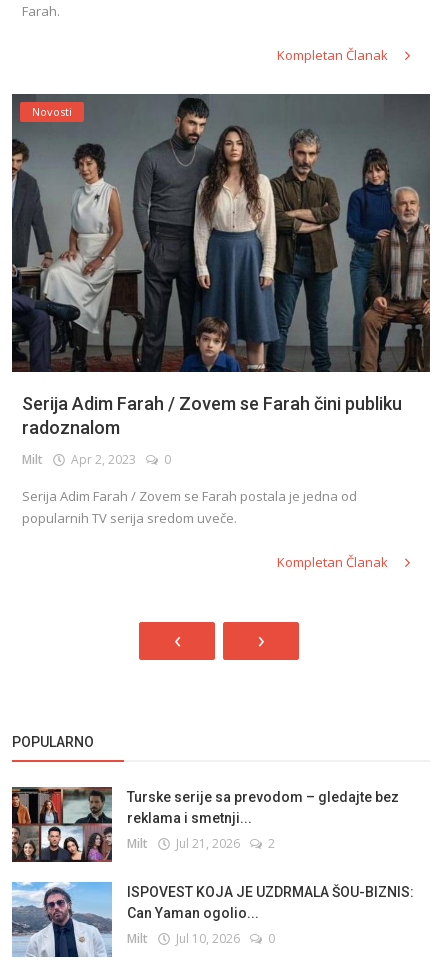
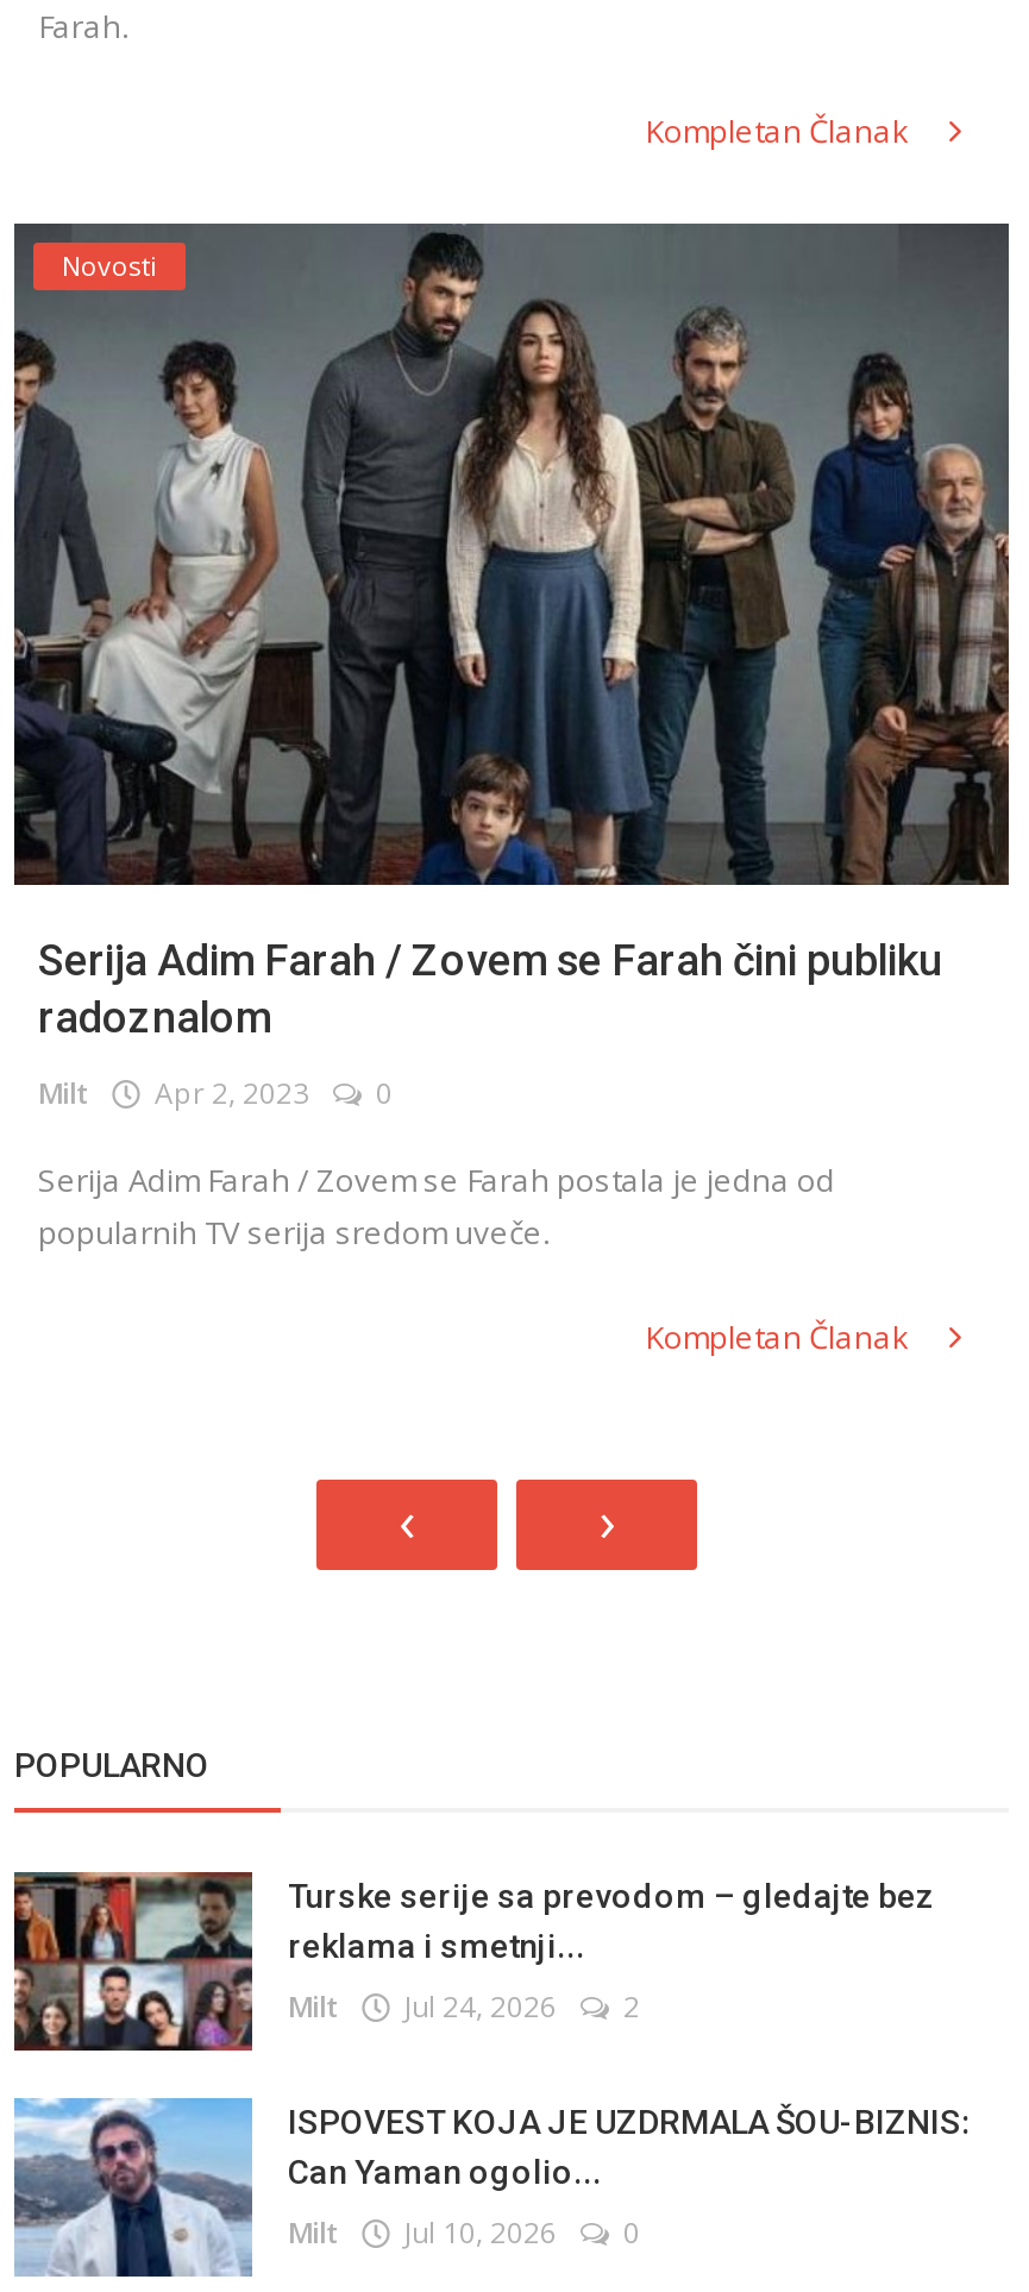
[127,835,275,852] Milt Jul 21, 2026 2 -> [288,1987,640,2027] Milt Jul 24, 2026 2

